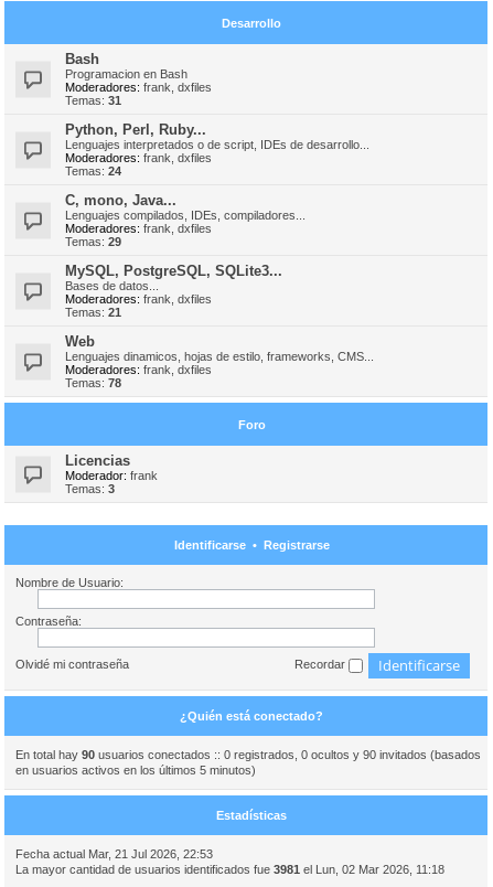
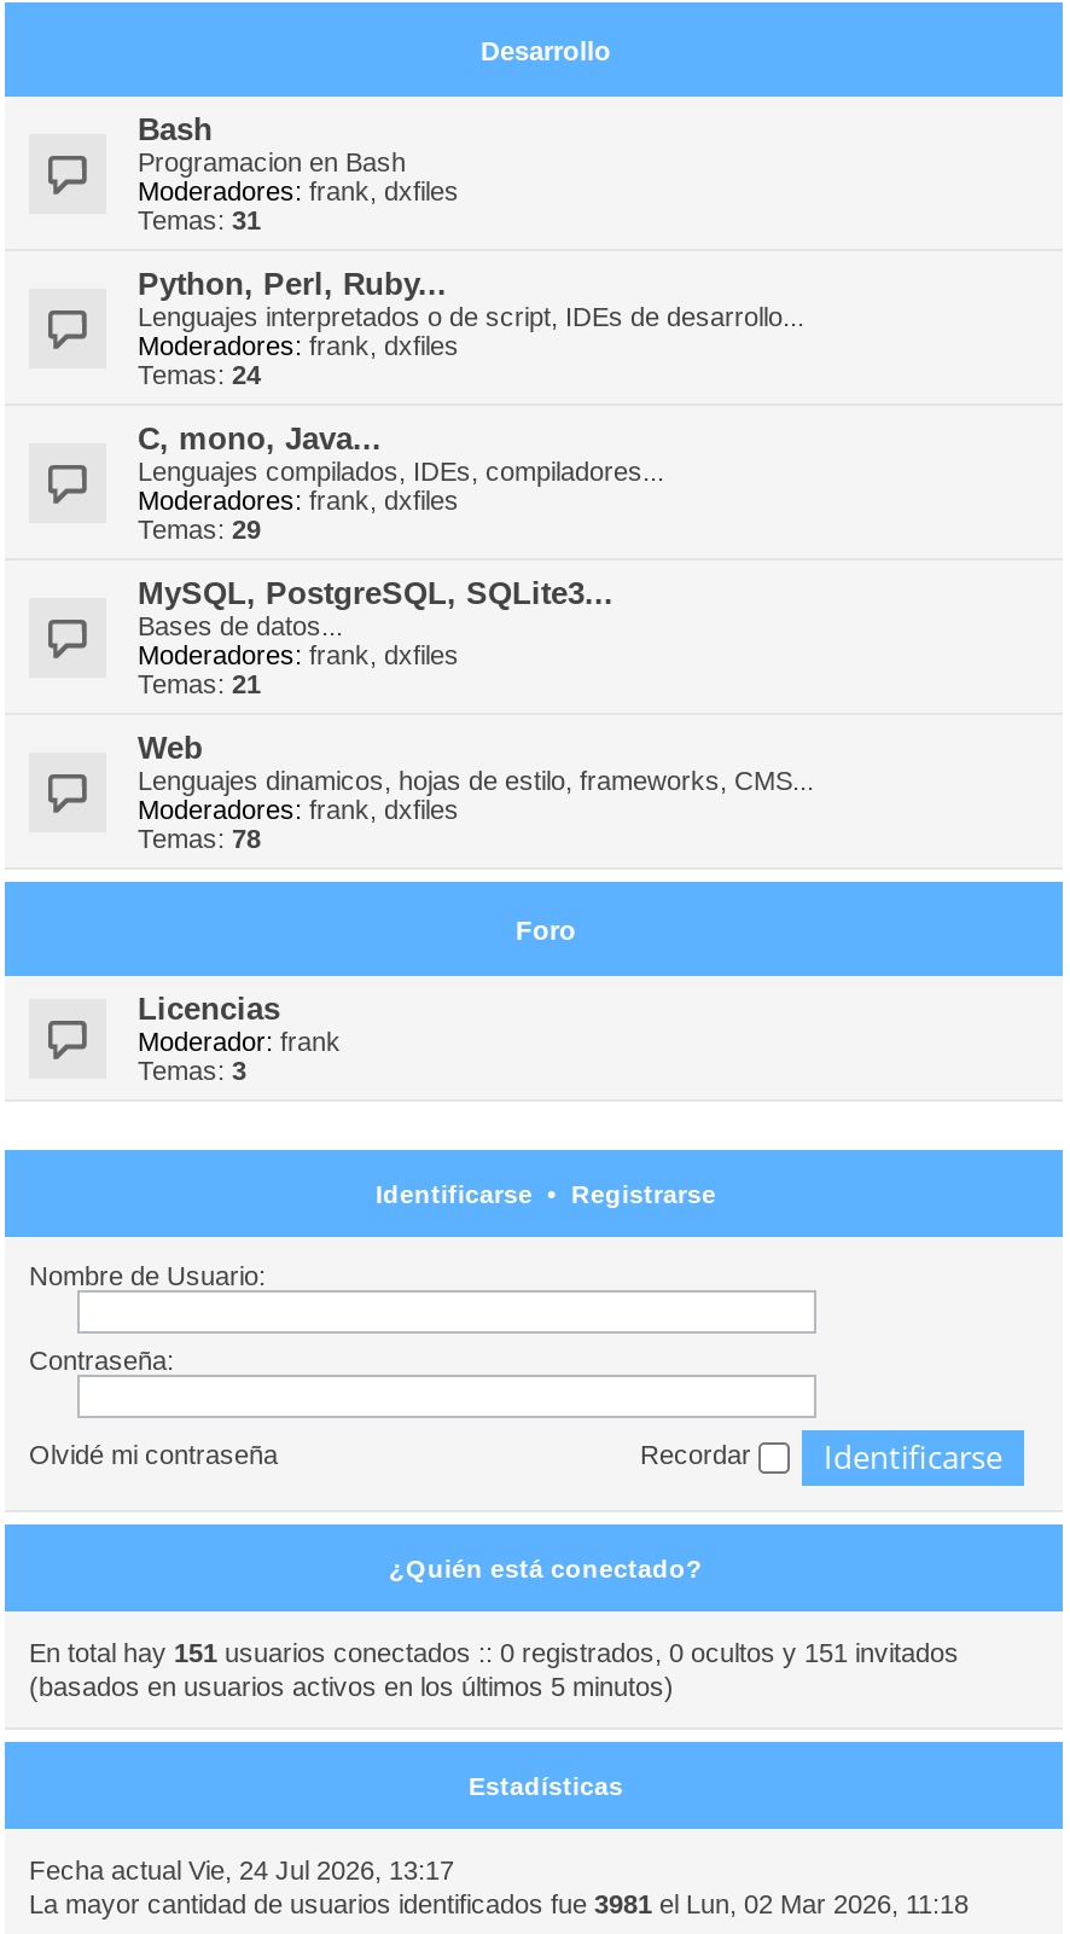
[15,748,481,777] En total hay 90 usuarios conectados :: 0 registrados, 0 ocultos y 90 invitados (basados | en usuarios activos en los últimos 5 minutos) -> [29,1638,959,1701] En total hay 151 usuarios conectados :: 0 registrados, 0 ocultos y 151 invitados | (basados en usuarios activos en los últimos 5 minutos)
[15,847,213,861] Fecha actual Mar, 21 Jul 2026, 22:53 -> [29,1855,454,1884] Fecha actual Vie, 24 Jul 2026, 13:17

